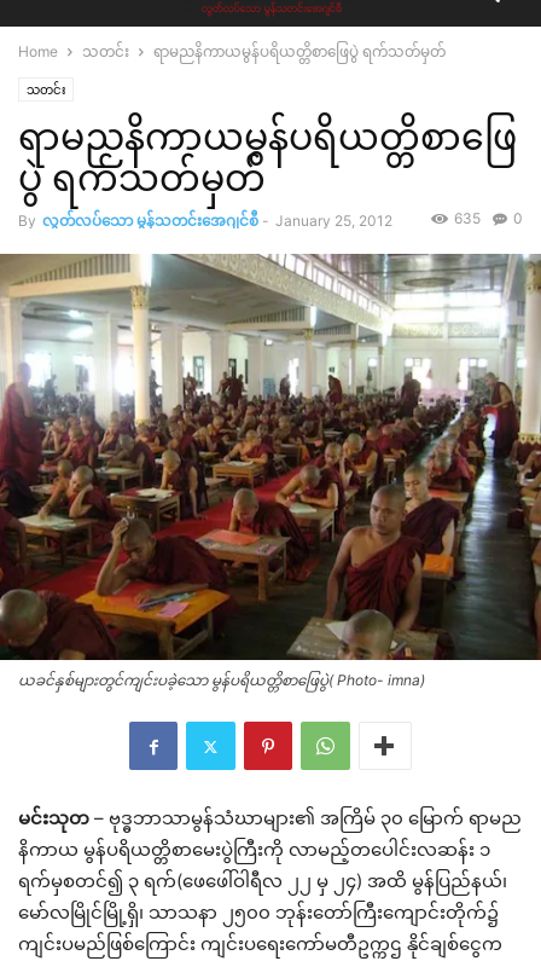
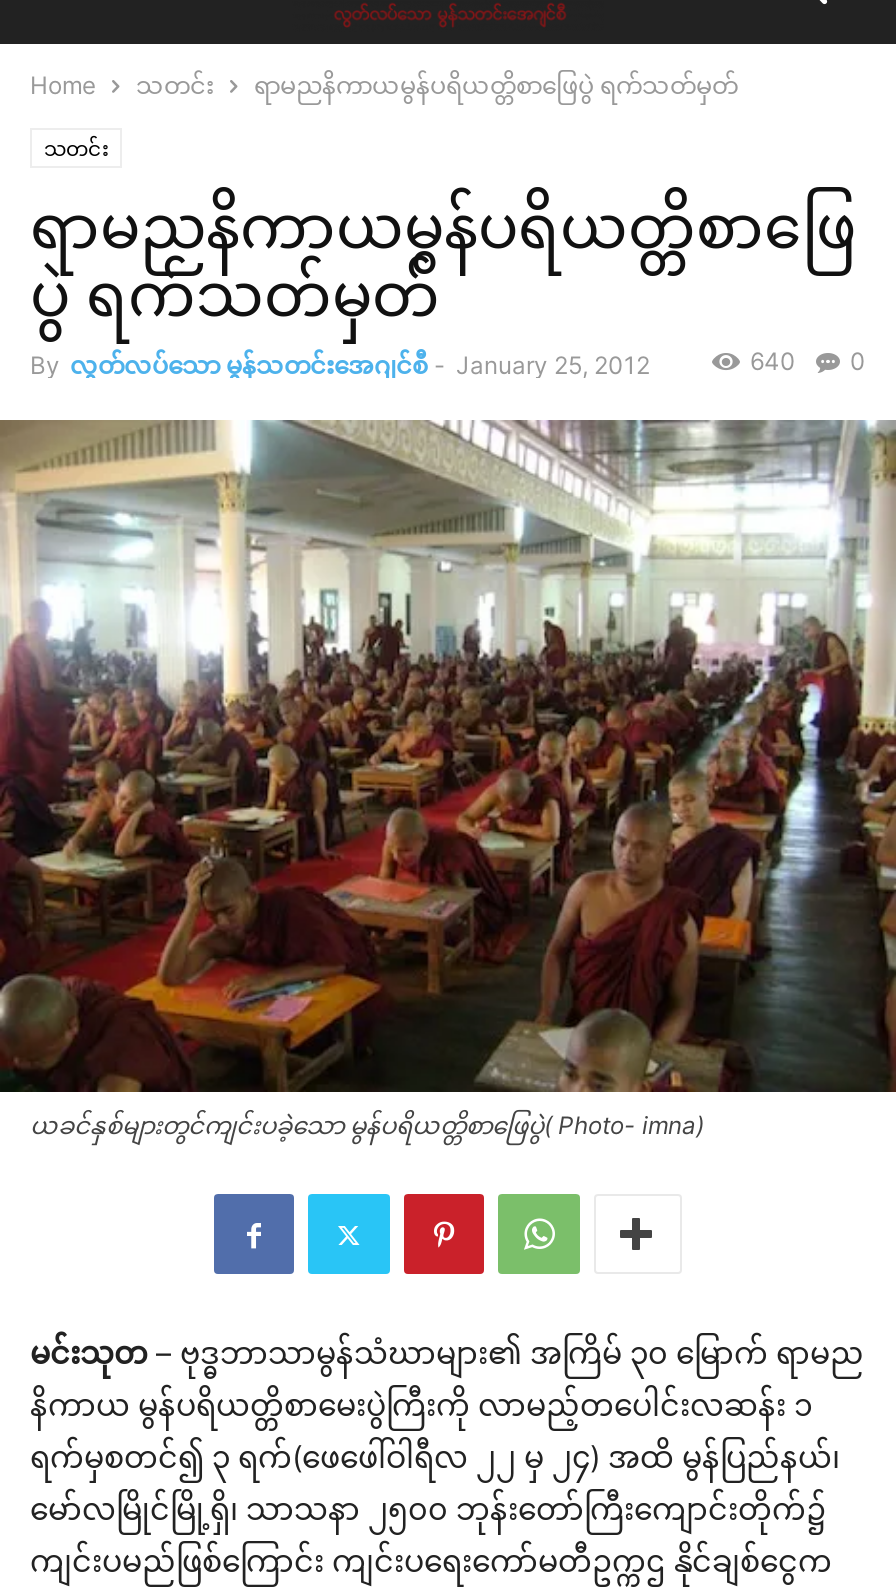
[454,209,523,227] 635 0 -> [750,346,866,376] 640 0

